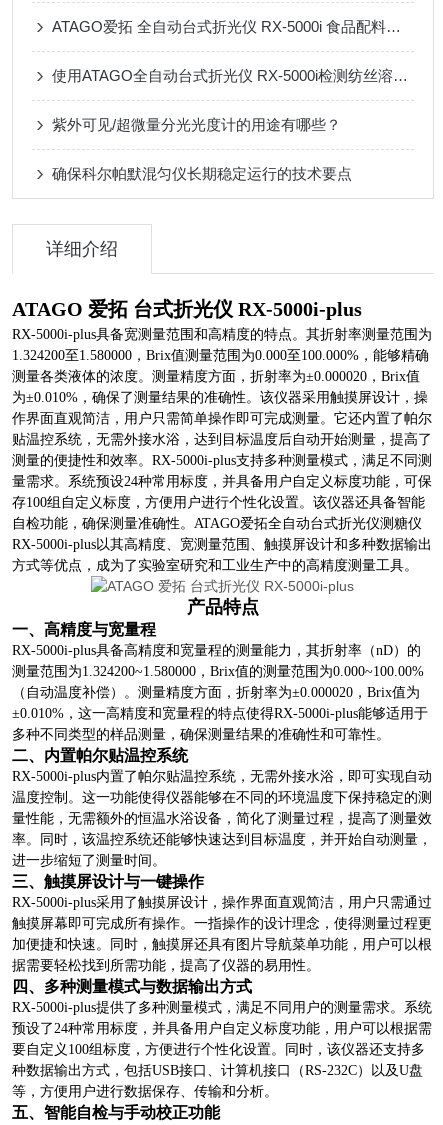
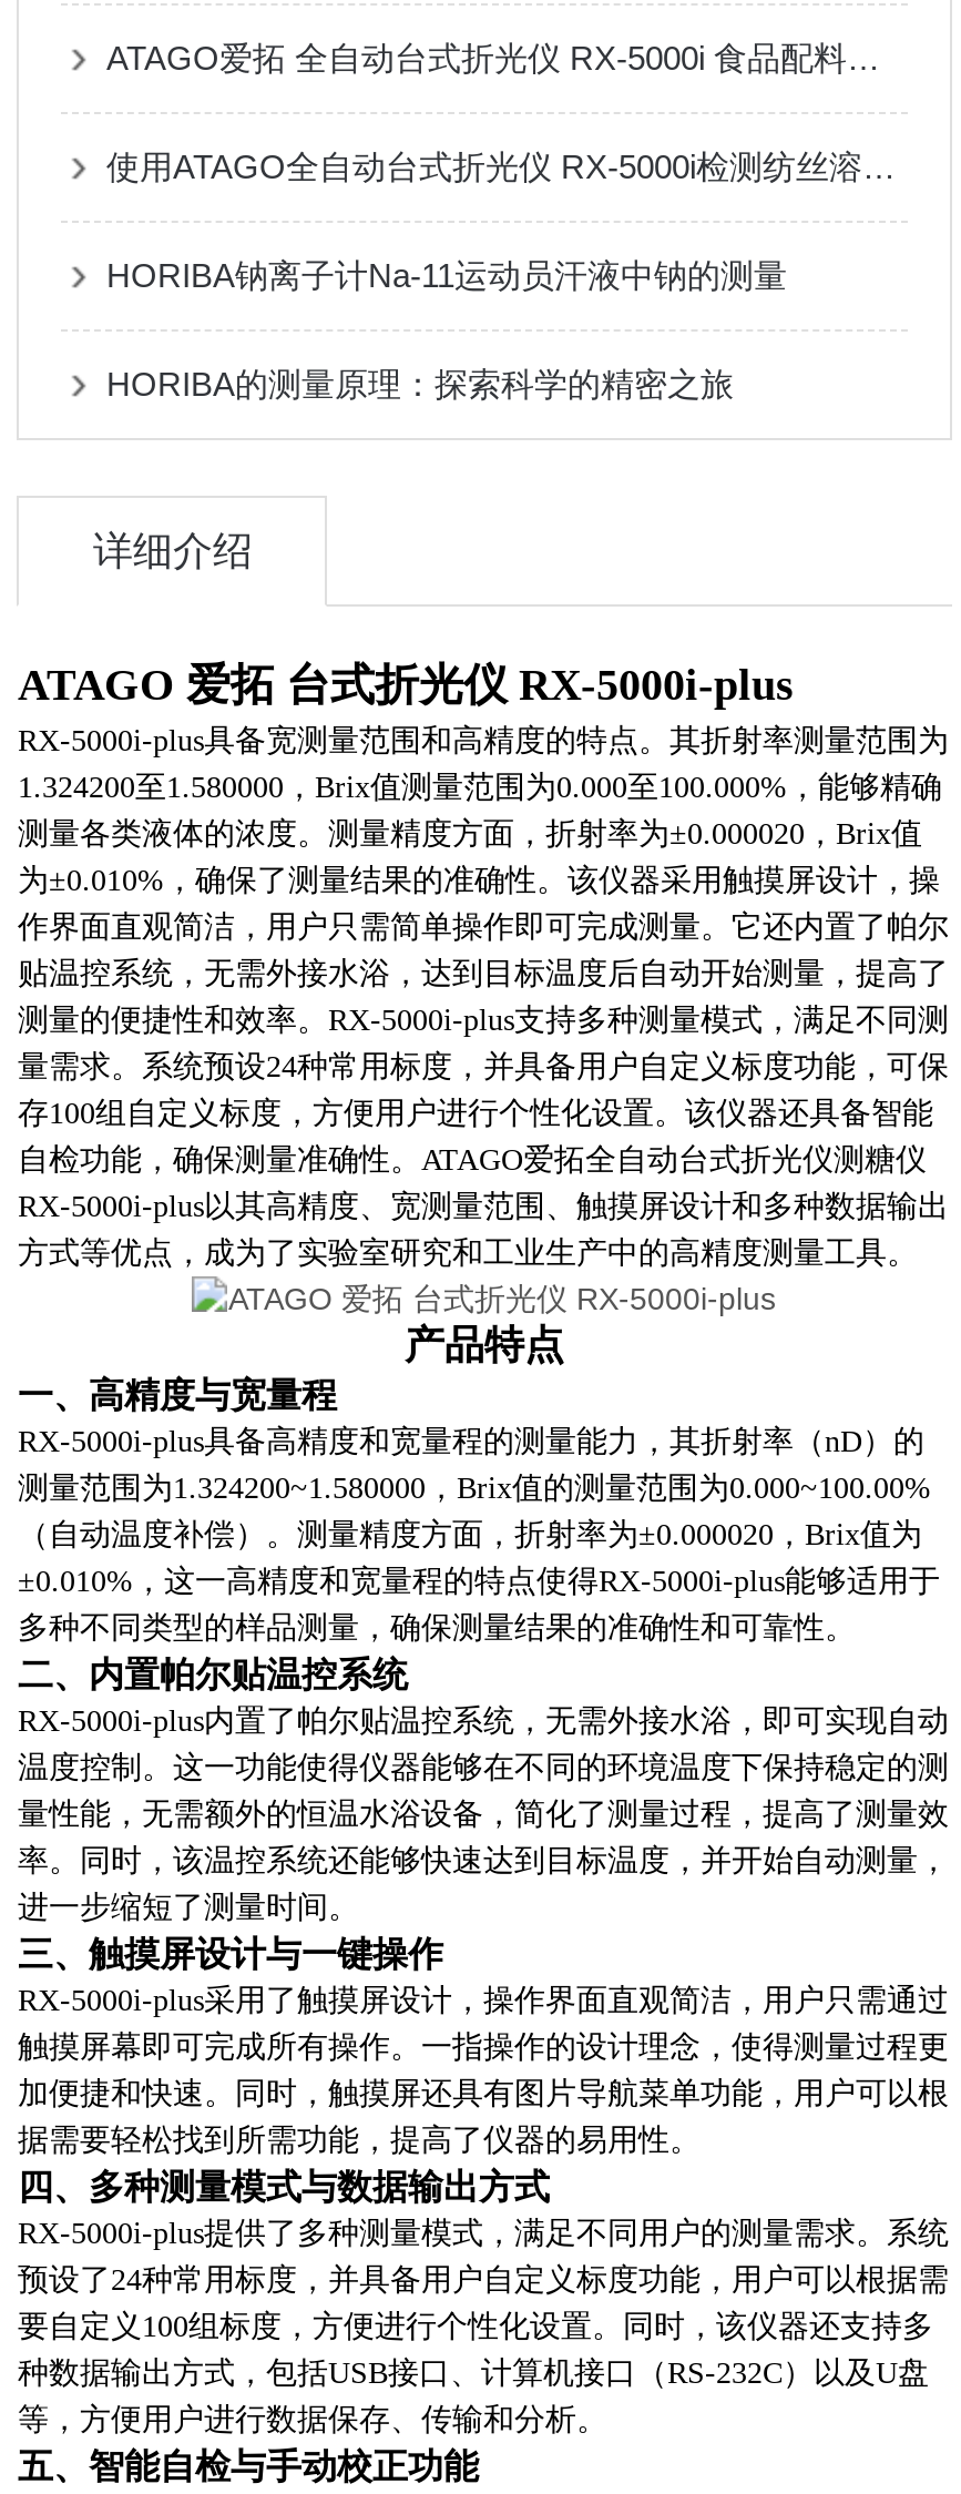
[52,116,341,133] 紫外可见/超微量分光光度计的用途有哪些？ -> [106,256,787,294] HORIBA钠离子计Na-11运动员汗液中钠的测量
[52,165,352,182] 确保科尔帕默混匀仪长期稳定运行的技术要点 -> [106,365,734,403] HORIBA的测量原理：探索科学的精密之旅

